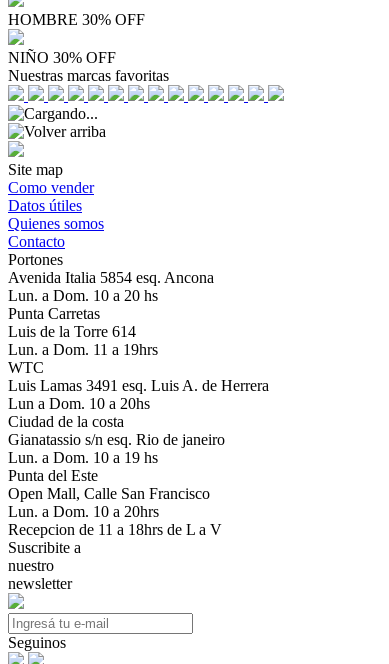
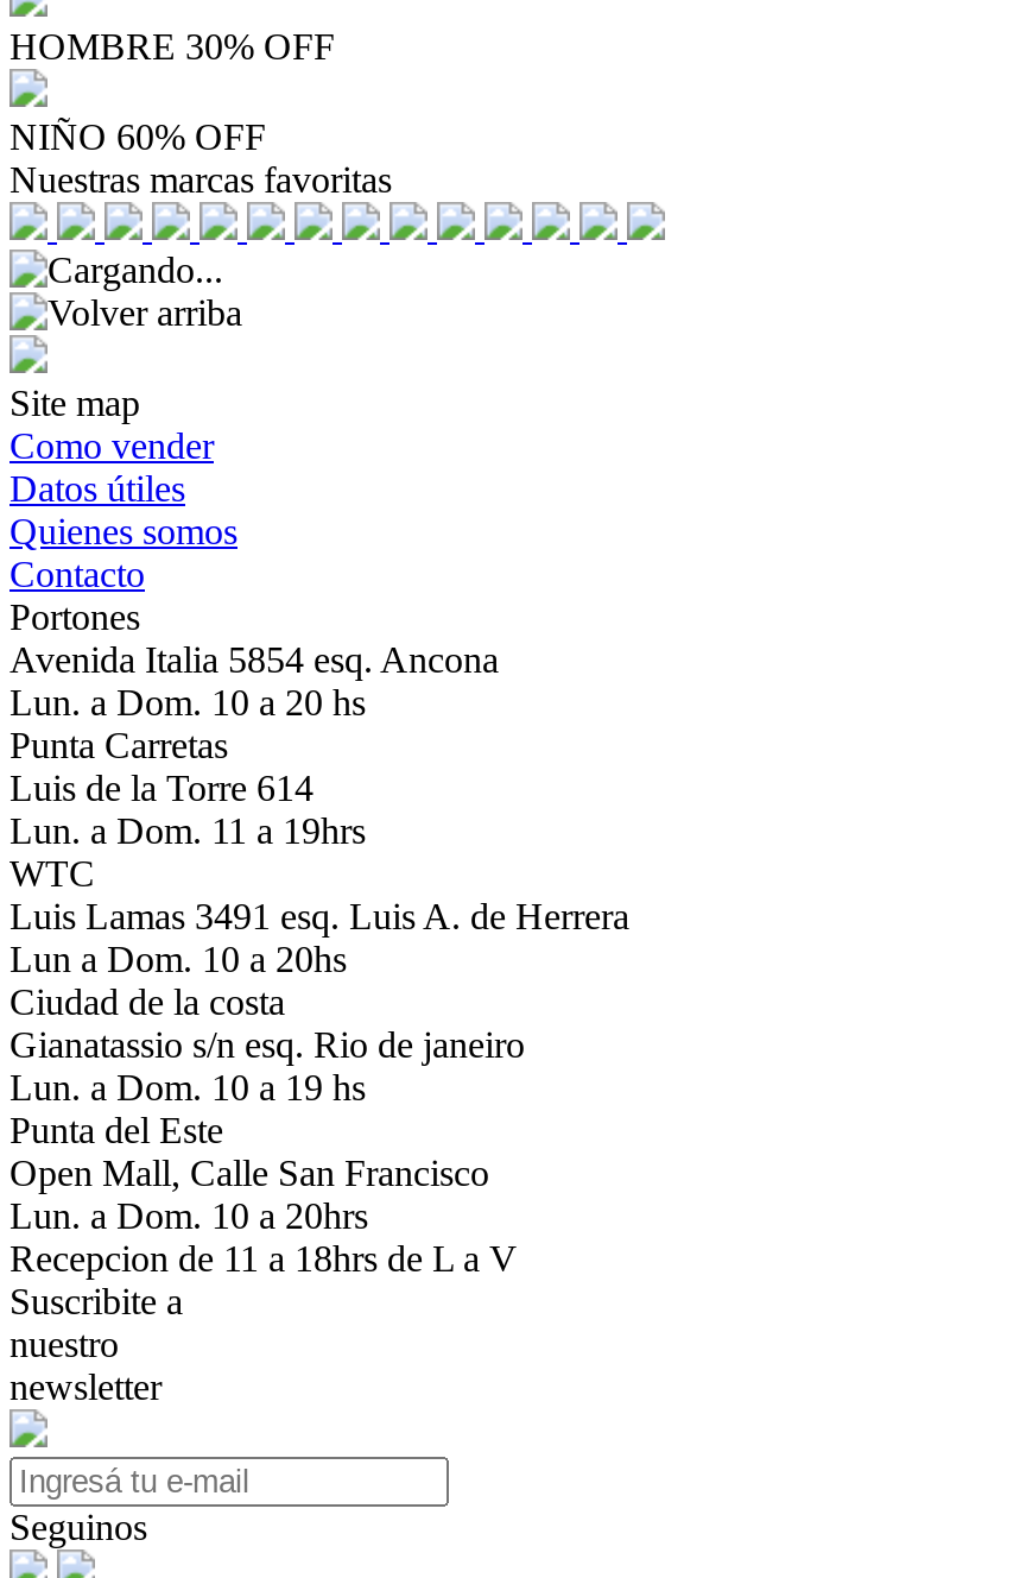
[8,49,116,66] NIÑO 30% OFF -> [9,116,266,157] NIÑO 60% OFF

